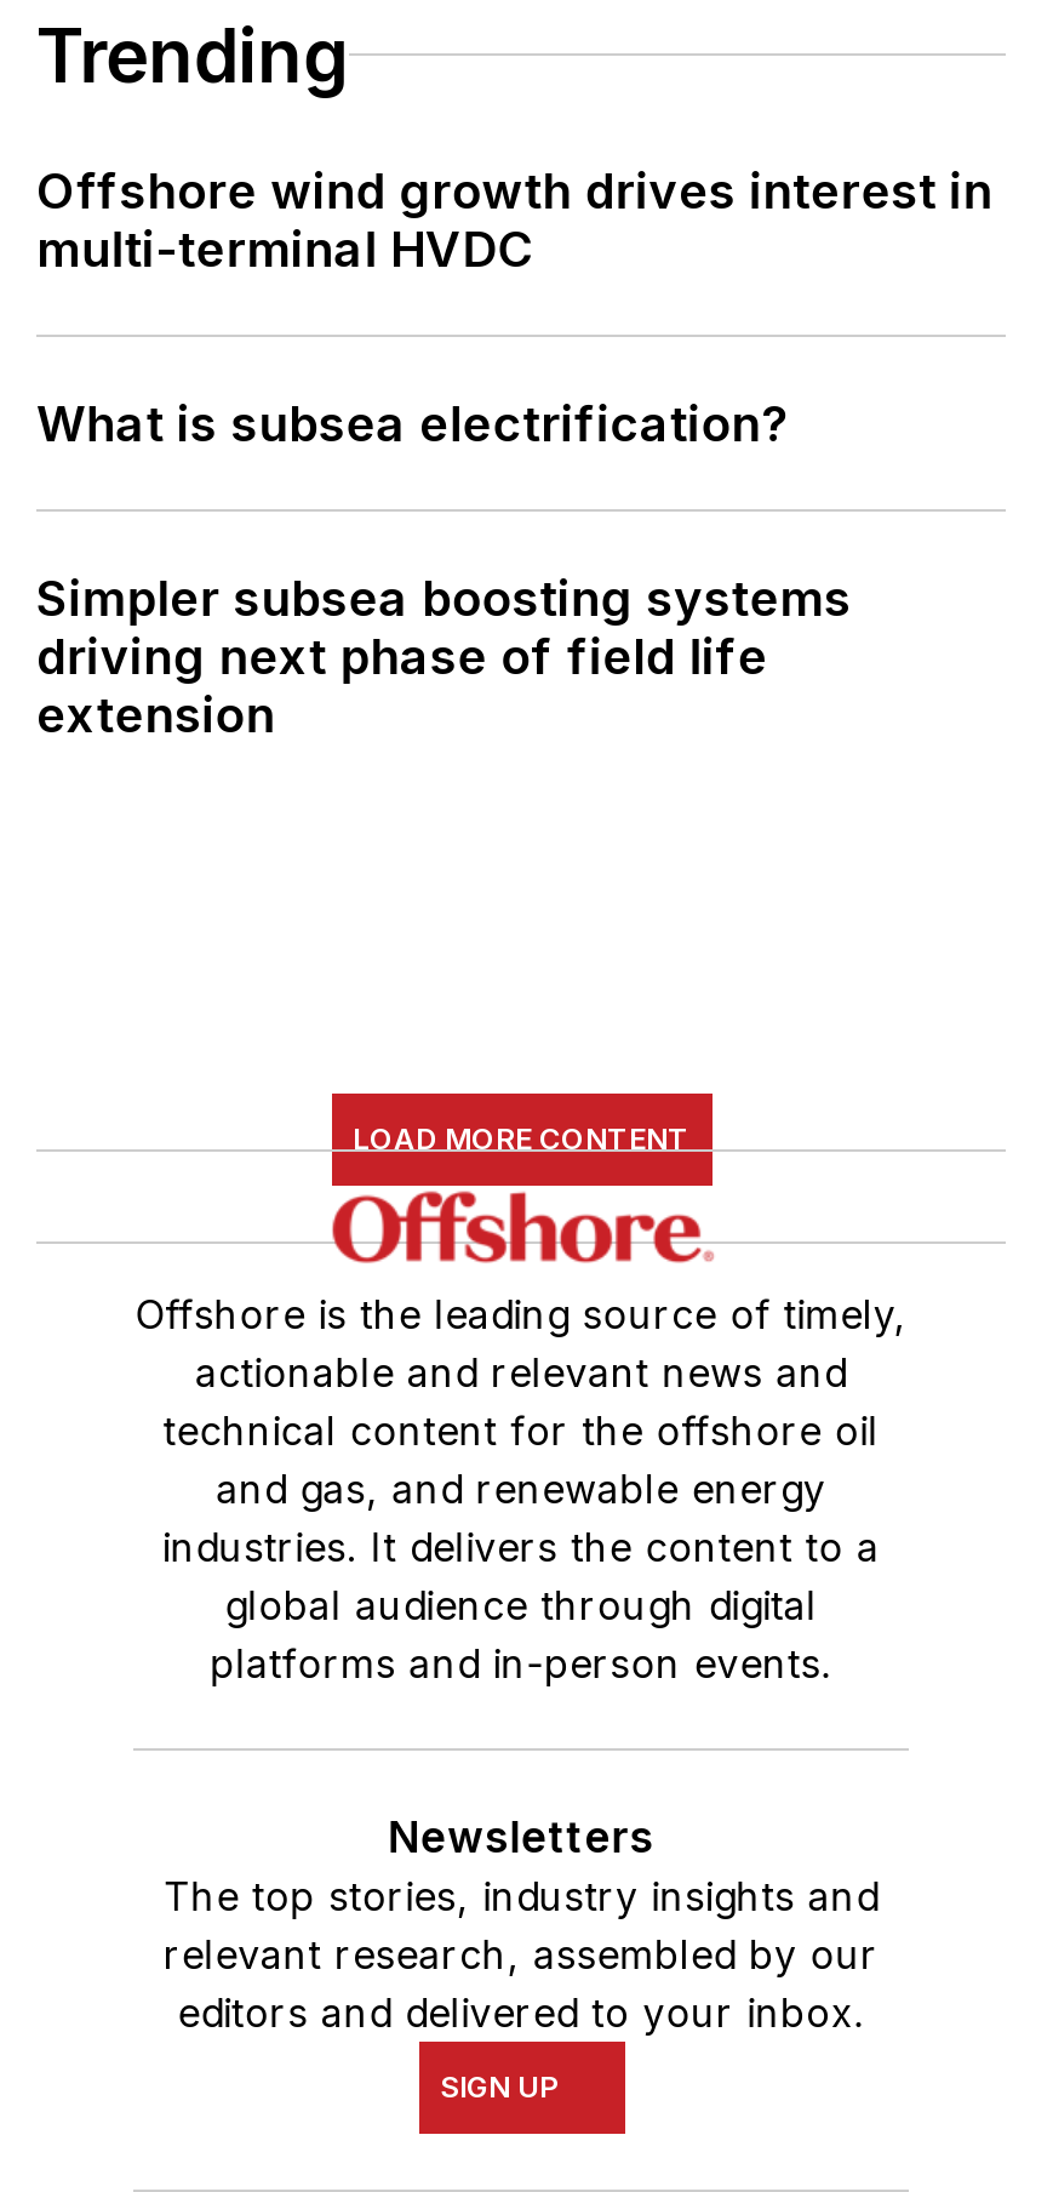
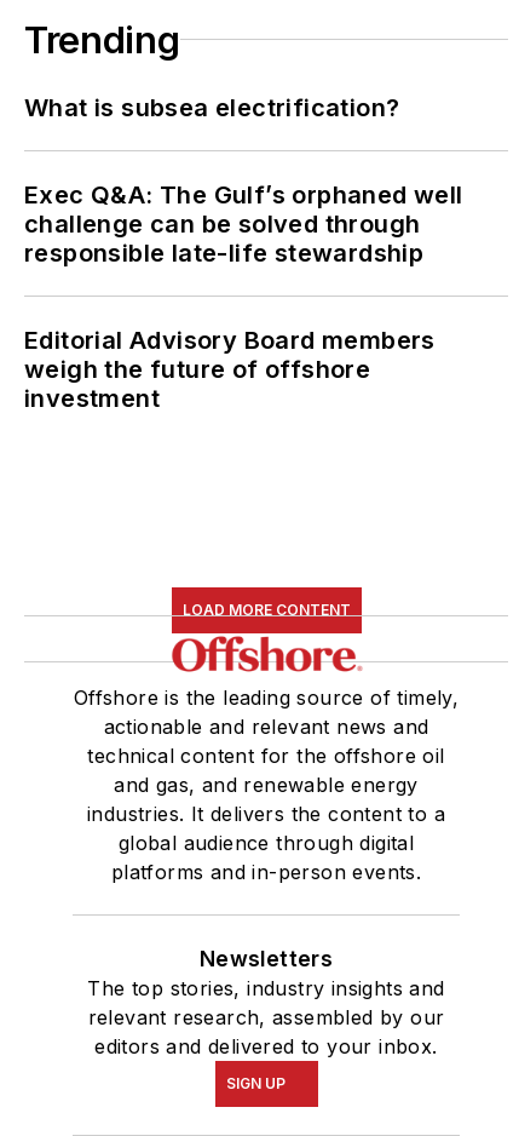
[36,162,993,278] Offshore wind growth drives interest in | multi-terminal HVDC -> none
moved [36,395,789,453] -> [24,93,400,122]: What is subsea electrification?
[36,569,852,744] Simpler subsea boosting systems | driving next phase of field life | extension -> [24,180,463,413] Exec Q&A: The Gulf’s orphaned well | challenge can be solved through | responsible late-life stewardship | Editorial Advisory Board members | weigh the future of offshore | investment

